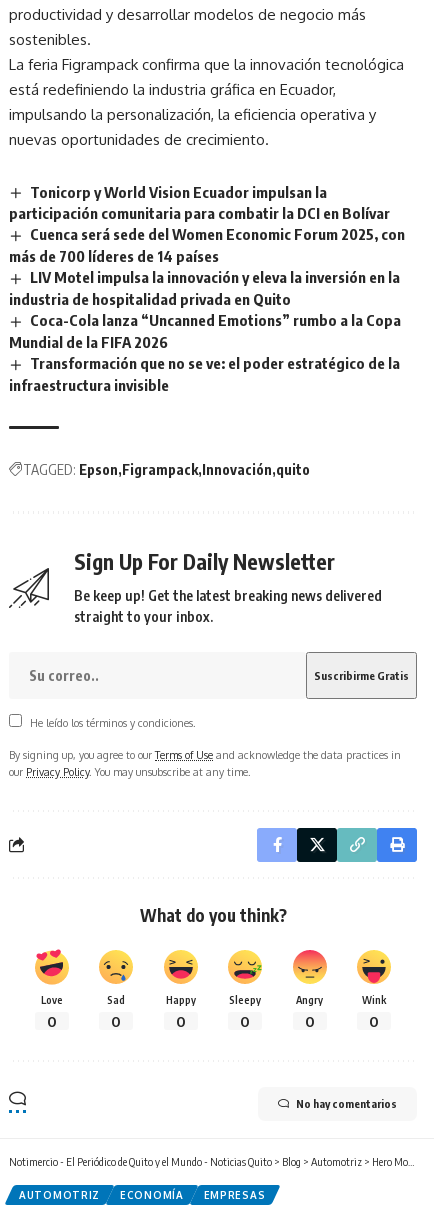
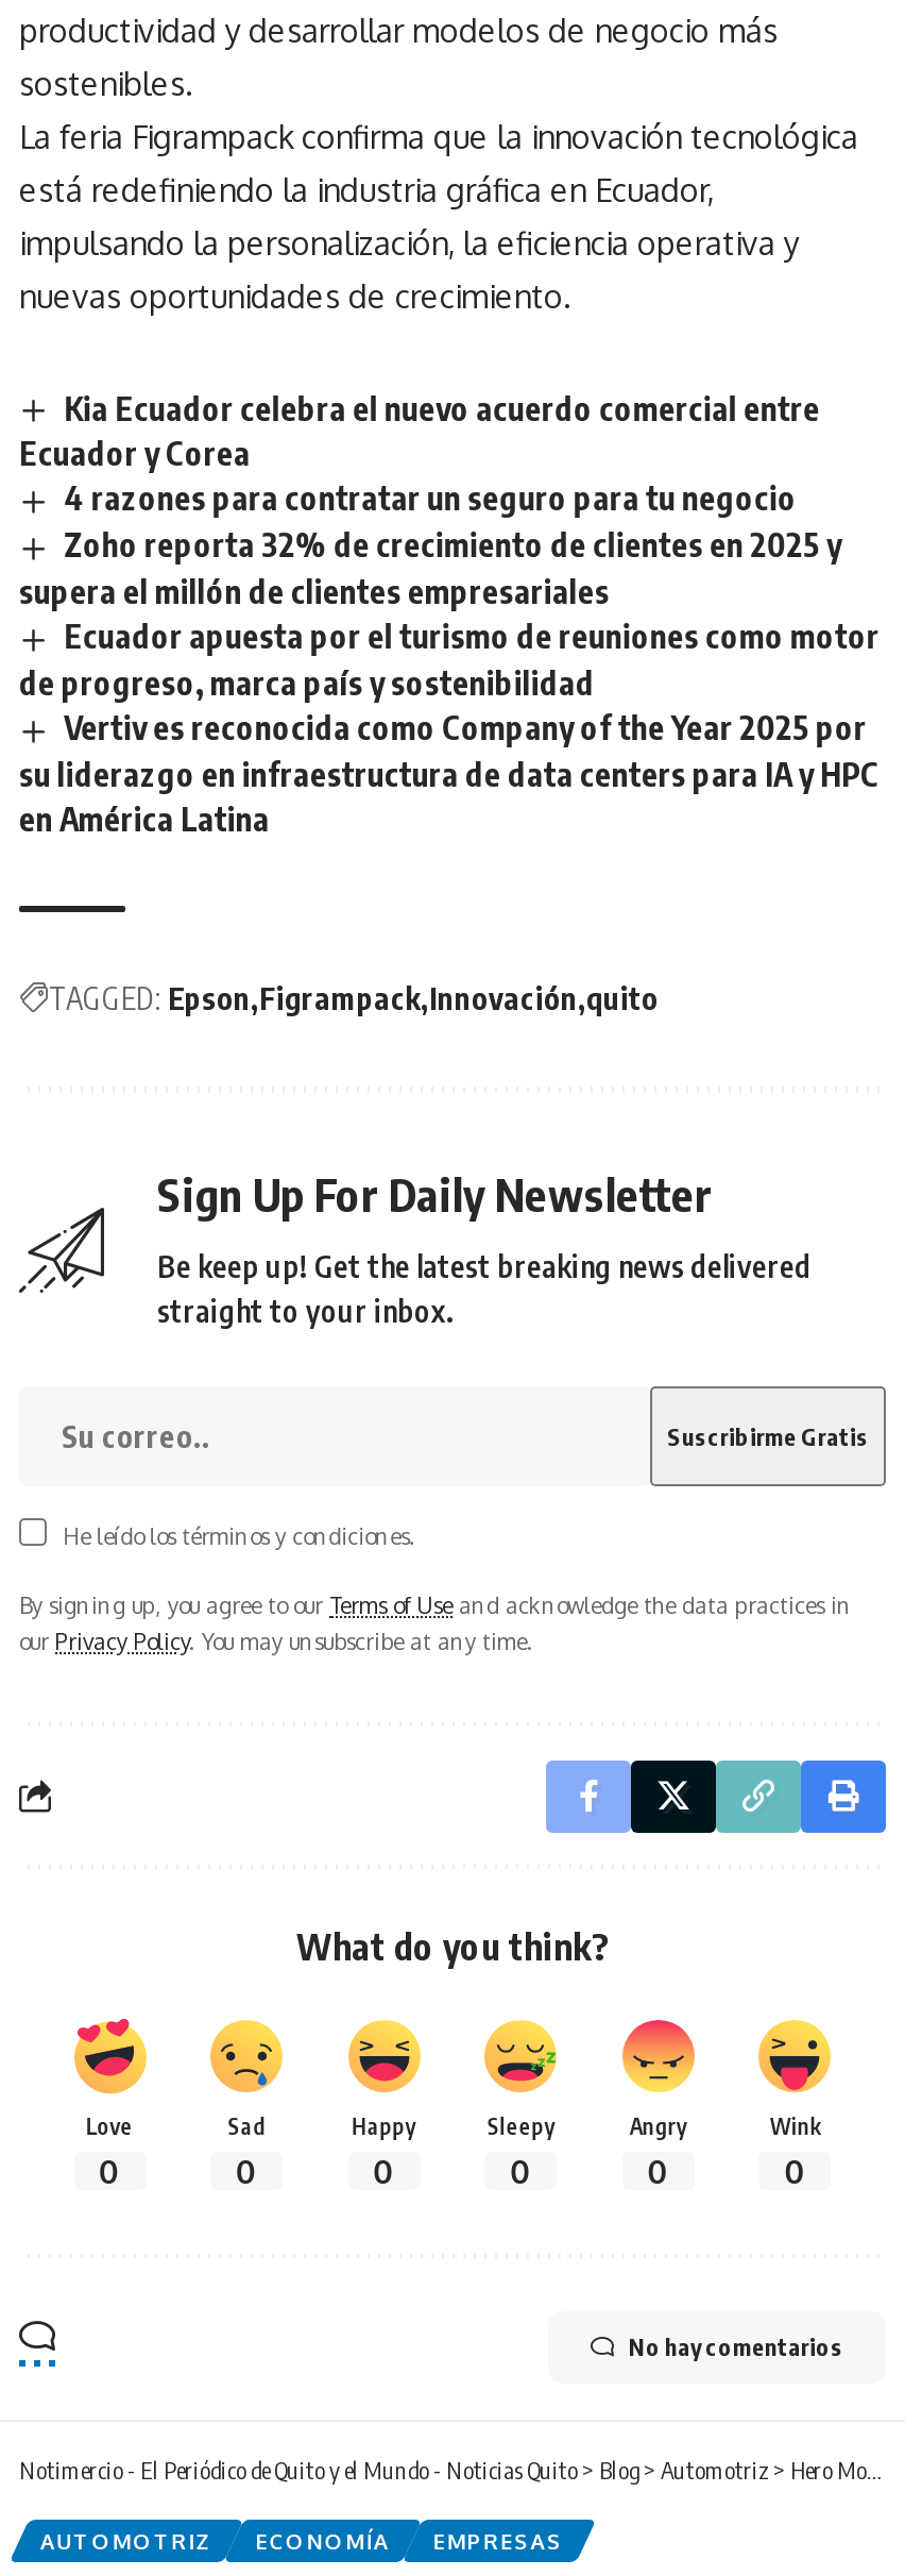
[9,183,405,394] Tonicorp y World Vision Ecuador impulsan la | participación comunitaria para combatir la DCI en Bolívar | Cuenca será sede del Women Economic Forum 2025, con | más de 700 líderes de 14 países | LIV Motel impulsa la innovación y eleva la inversión en la | industria de hospitalidad privada en Quito | Coca-Cola lanza “Uncanned Emotions” rumbo a la Copa | Mundial de la FIFA 2026 | Transformación que no se ve: el poder estratégico de la | infraestructura invisible -> [19,388,880,838] Kia Ecuador celebra el nuevo acuerdo comercial entre | Ecuador y Corea | 4 razones para contratar un seguro para tu negocio | Zoho reporta 32% de crecimiento de clientes en 2025 y | supera el millón de clientes empresariales | Ecuador apuesta por el turismo de reuniones como motor | de progreso, marca país y sostenibilidad | Vertiv es reconocida como Company of the Year 2025 por | su liderazgo en infraestructura de data centers para IA y HPC | en América Latina

